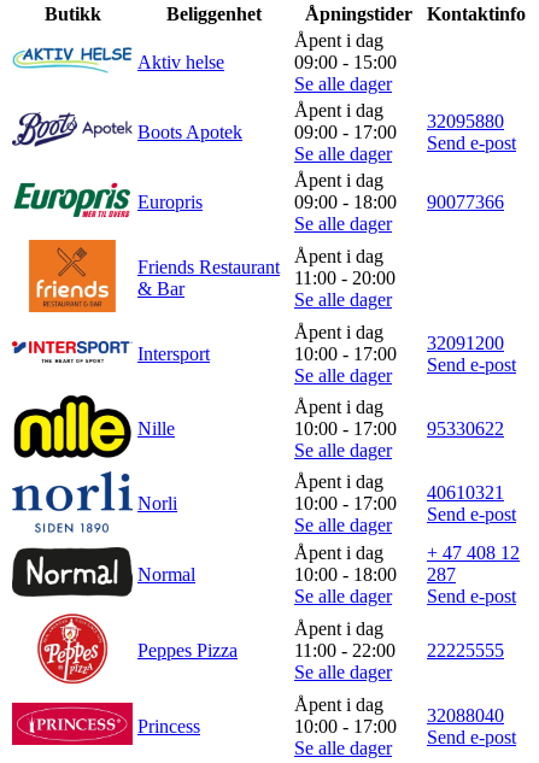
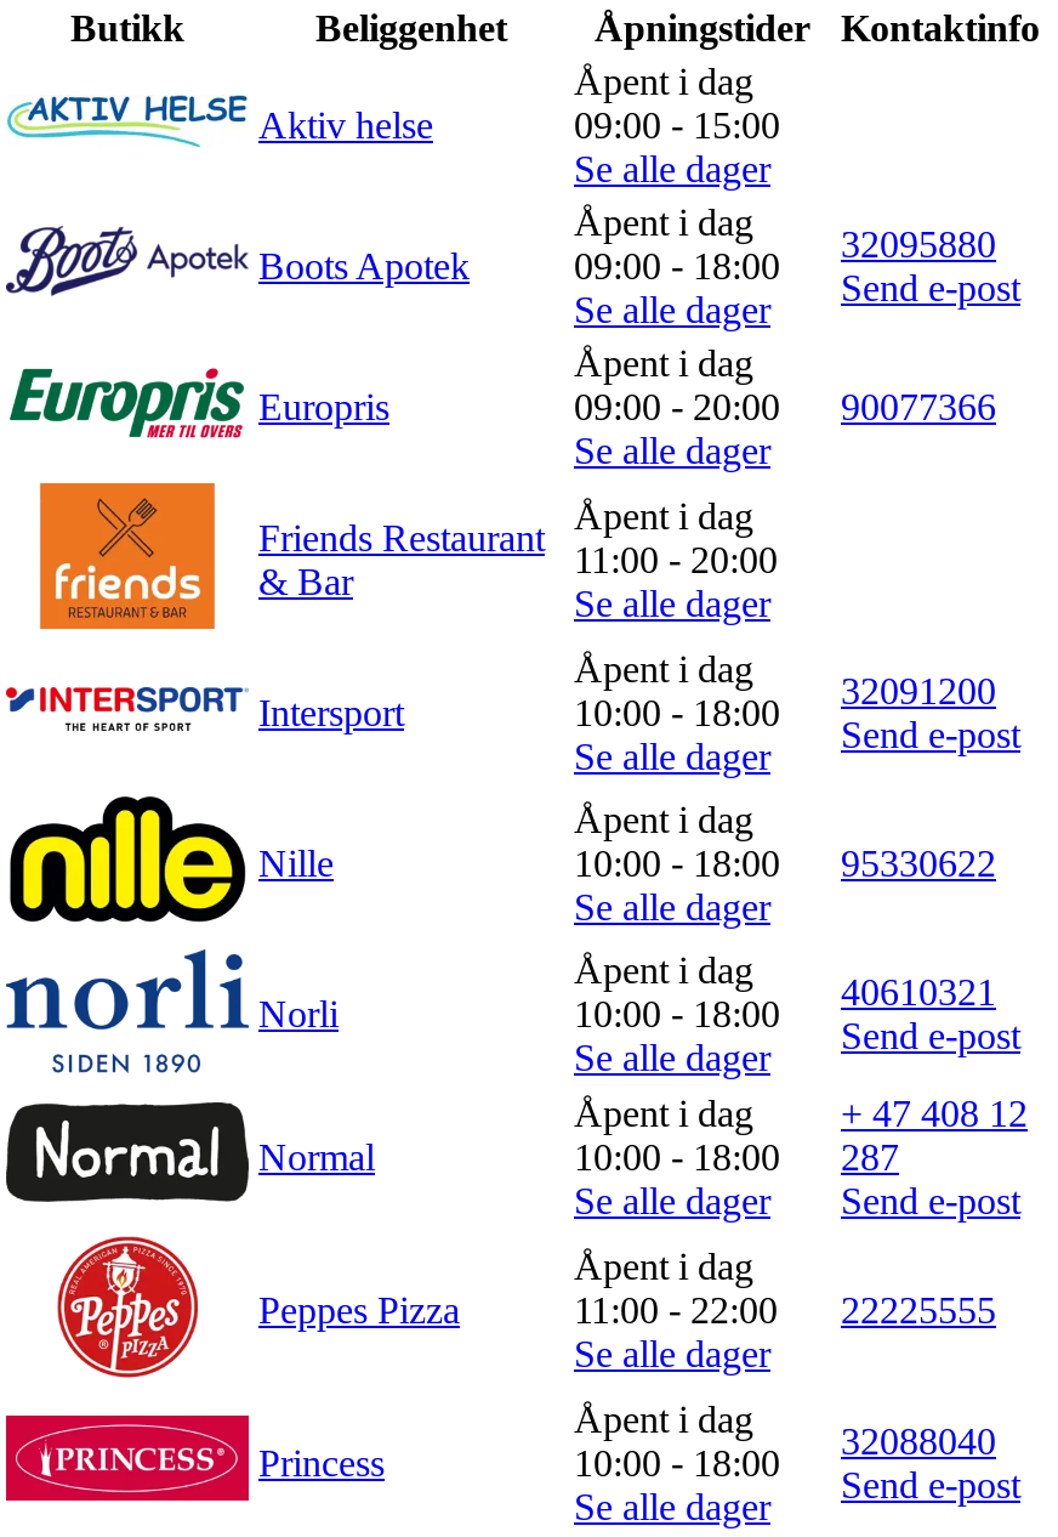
[294,122,397,142] 09:00 - 17:00 -> [574,245,780,287] 09:00 - 18:00
[294,192,504,212] 09:00 - 18:00 90077366 -> [574,386,996,427] 09:00 - 20:00 90077366
[294,344,397,364] 10:00 - 17:00 -> [574,692,780,733] 10:00 - 18:00
[294,418,504,439] 10:00 - 17:00 95330622 -> [574,843,996,884] 10:00 - 18:00 95330622
[294,493,397,513] 10:00 - 17:00 -> [574,993,780,1034] 10:00 - 18:00
[294,716,397,736] 10:00 - 17:00 -> [574,1442,780,1484] 10:00 - 18:00

